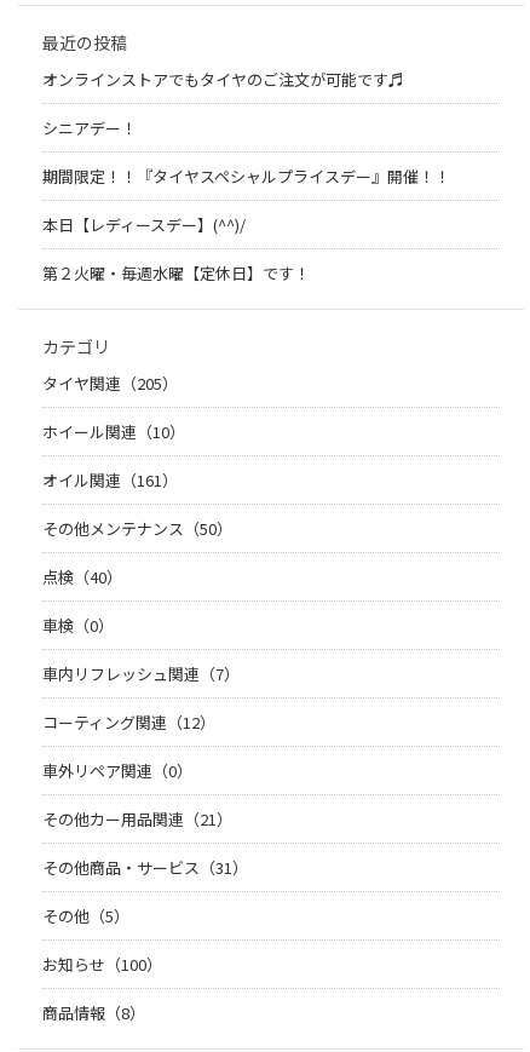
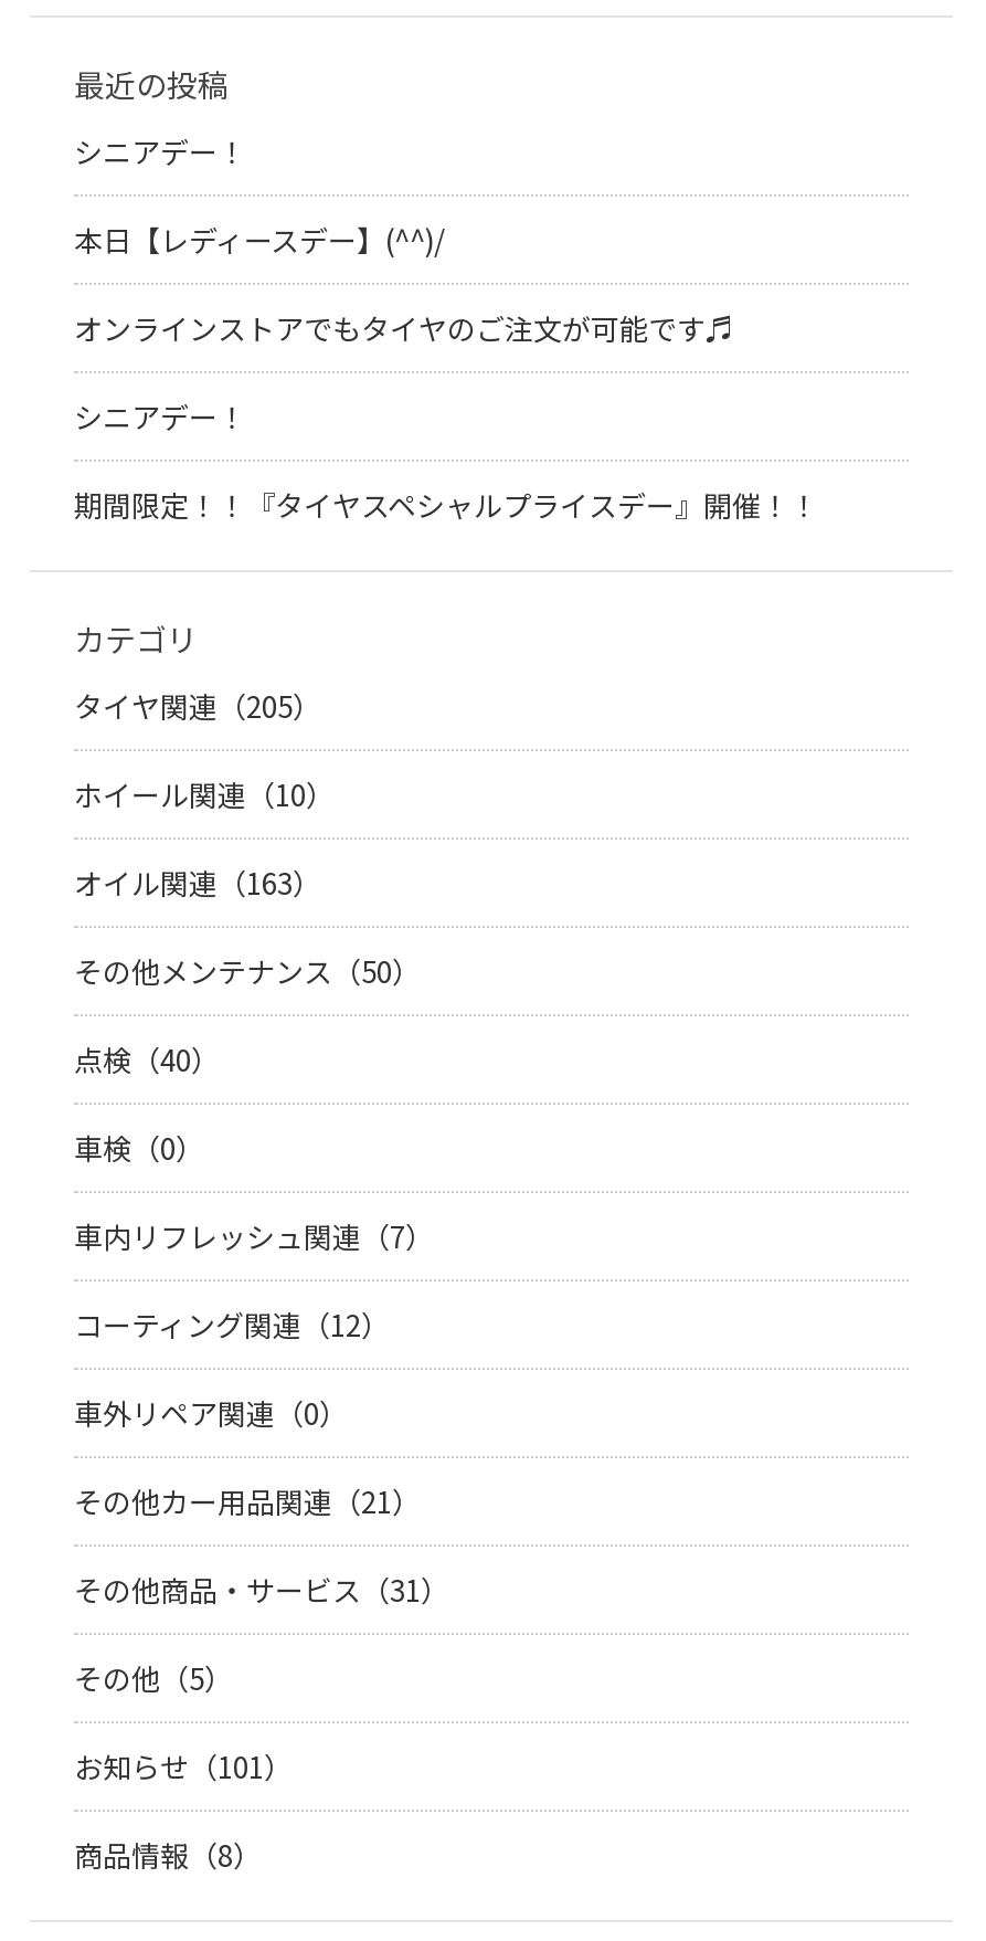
none -> [74,129,246,171] シニアデー！
moved [42,116,450,187] -> [74,395,818,525]: シニアデー！ | 期間限定！！『タイヤスペシャルプライスデー』開催！！
moved [42,213,246,236] -> [74,218,445,260]: 本日【レディースデー】(^^)/
[42,261,310,284] 第２火曜・毎週水曜【定休日】です！ -> none
[42,468,178,491] オイル関連（161） -> [74,861,321,903] オイル関連（163）
[42,952,162,975] お知らせ（100） -> [74,1745,293,1787] お知らせ（101）

